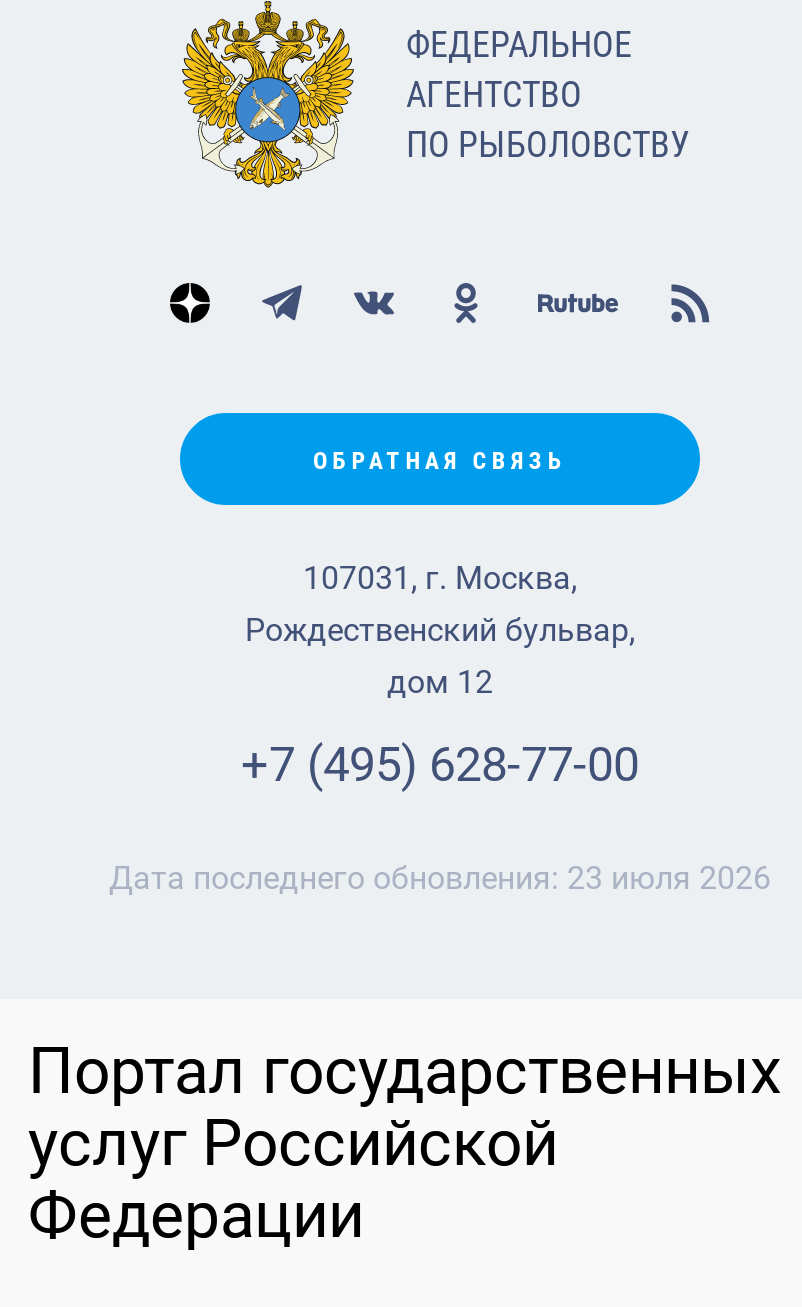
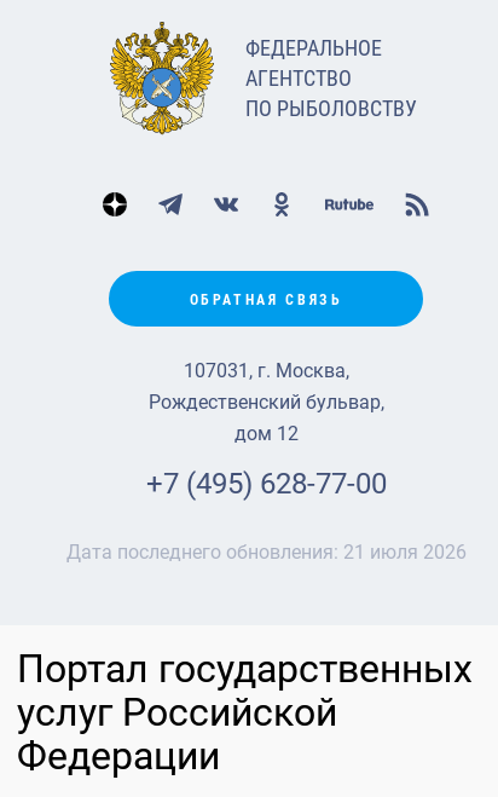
[109,859,771,897] Дата последнего обновления: 23 июля 2026 -> [66,541,466,564] Дата последнего обновления: 21 июля 2026

